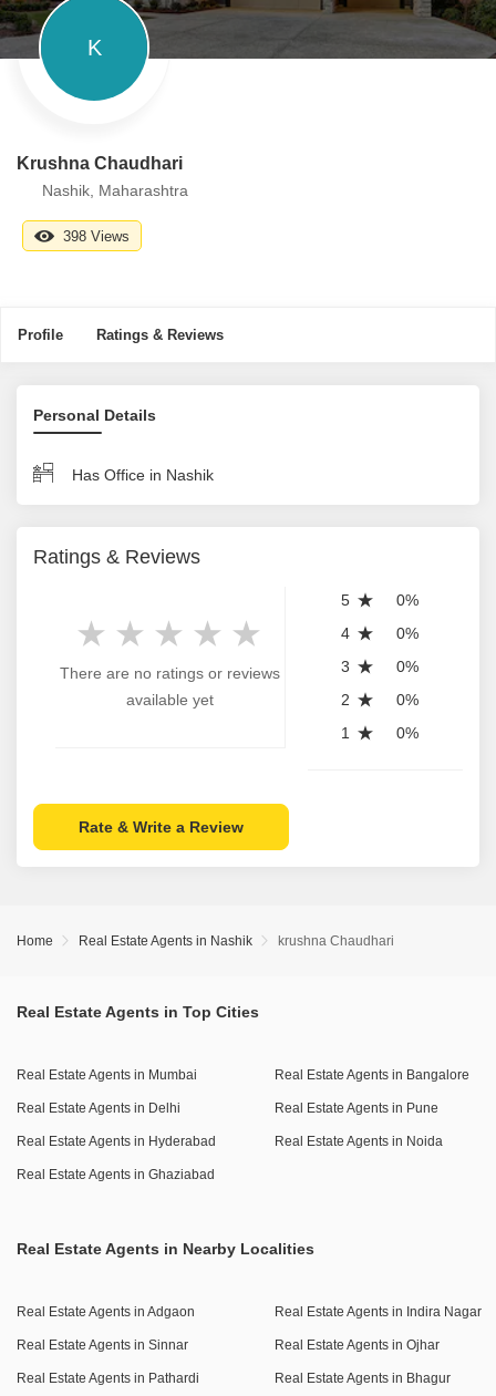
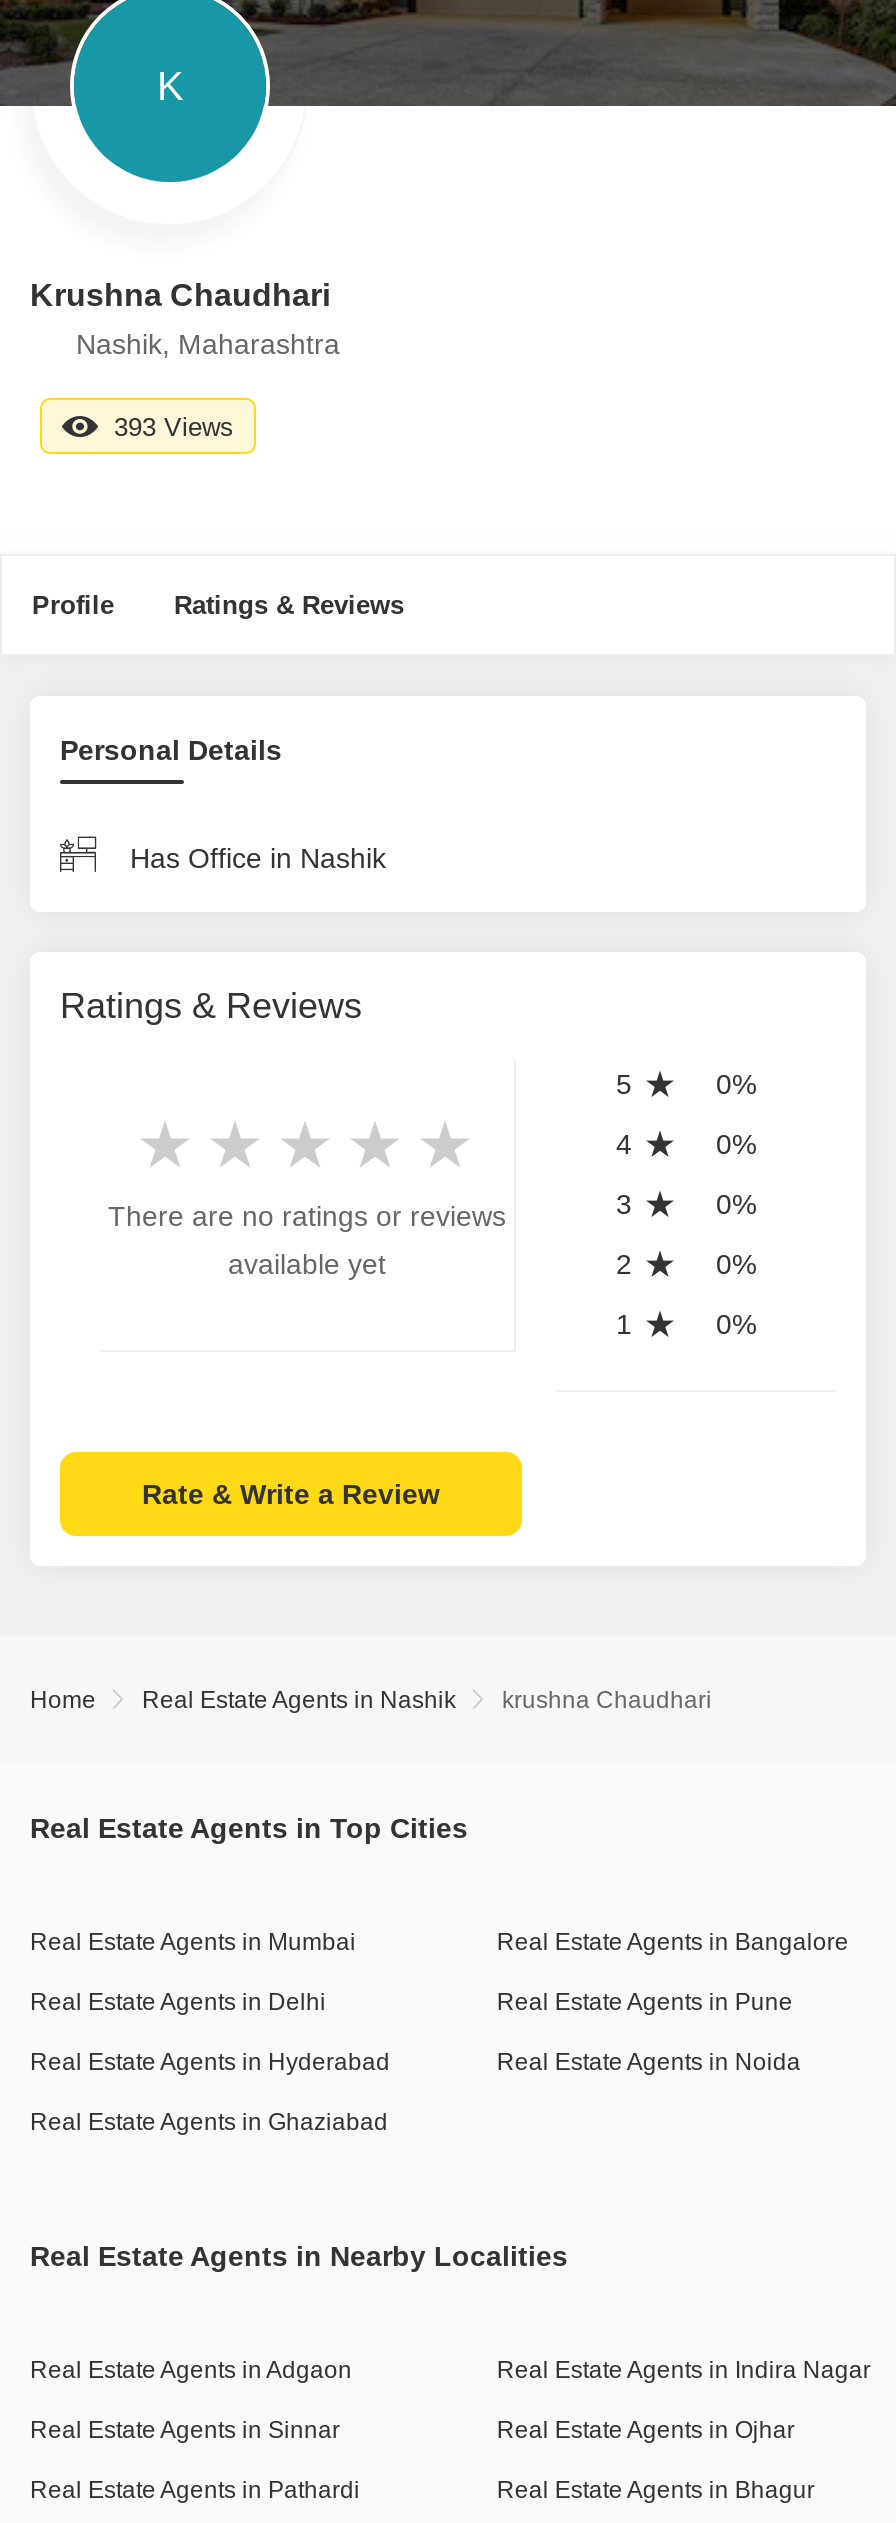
[63,228,130,244] 398 Views -> [114,411,234,441] 393 Views

